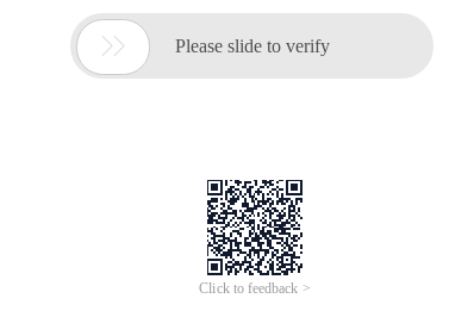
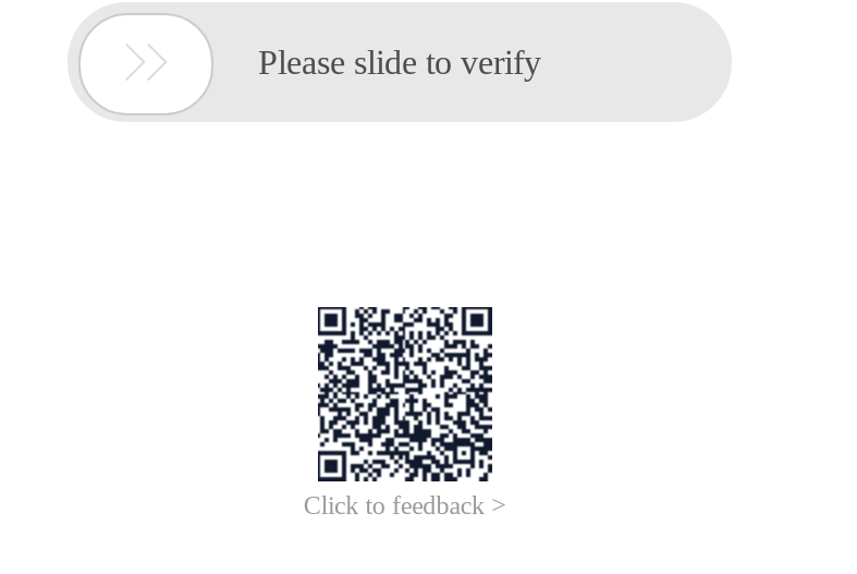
[206,180,303,276] [image] -> [316,307,494,484] [image]

